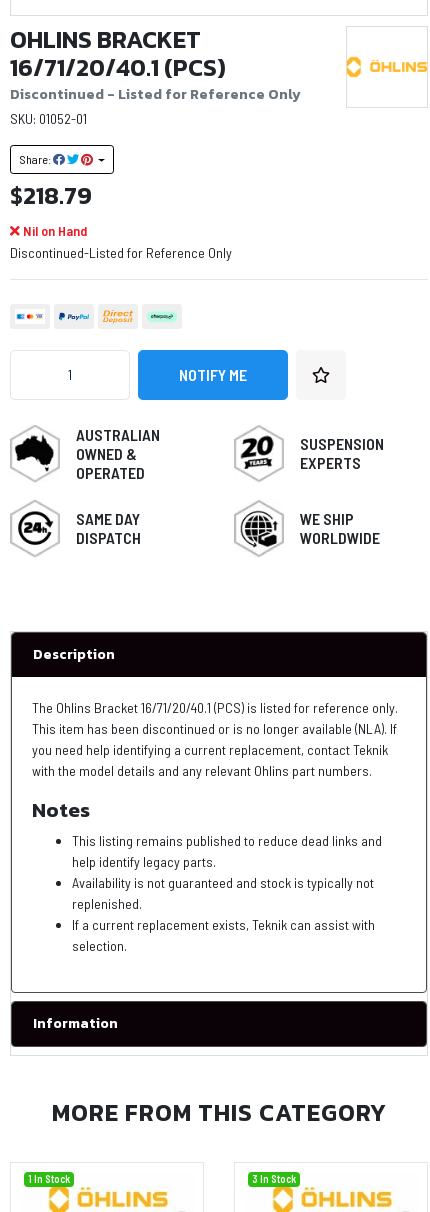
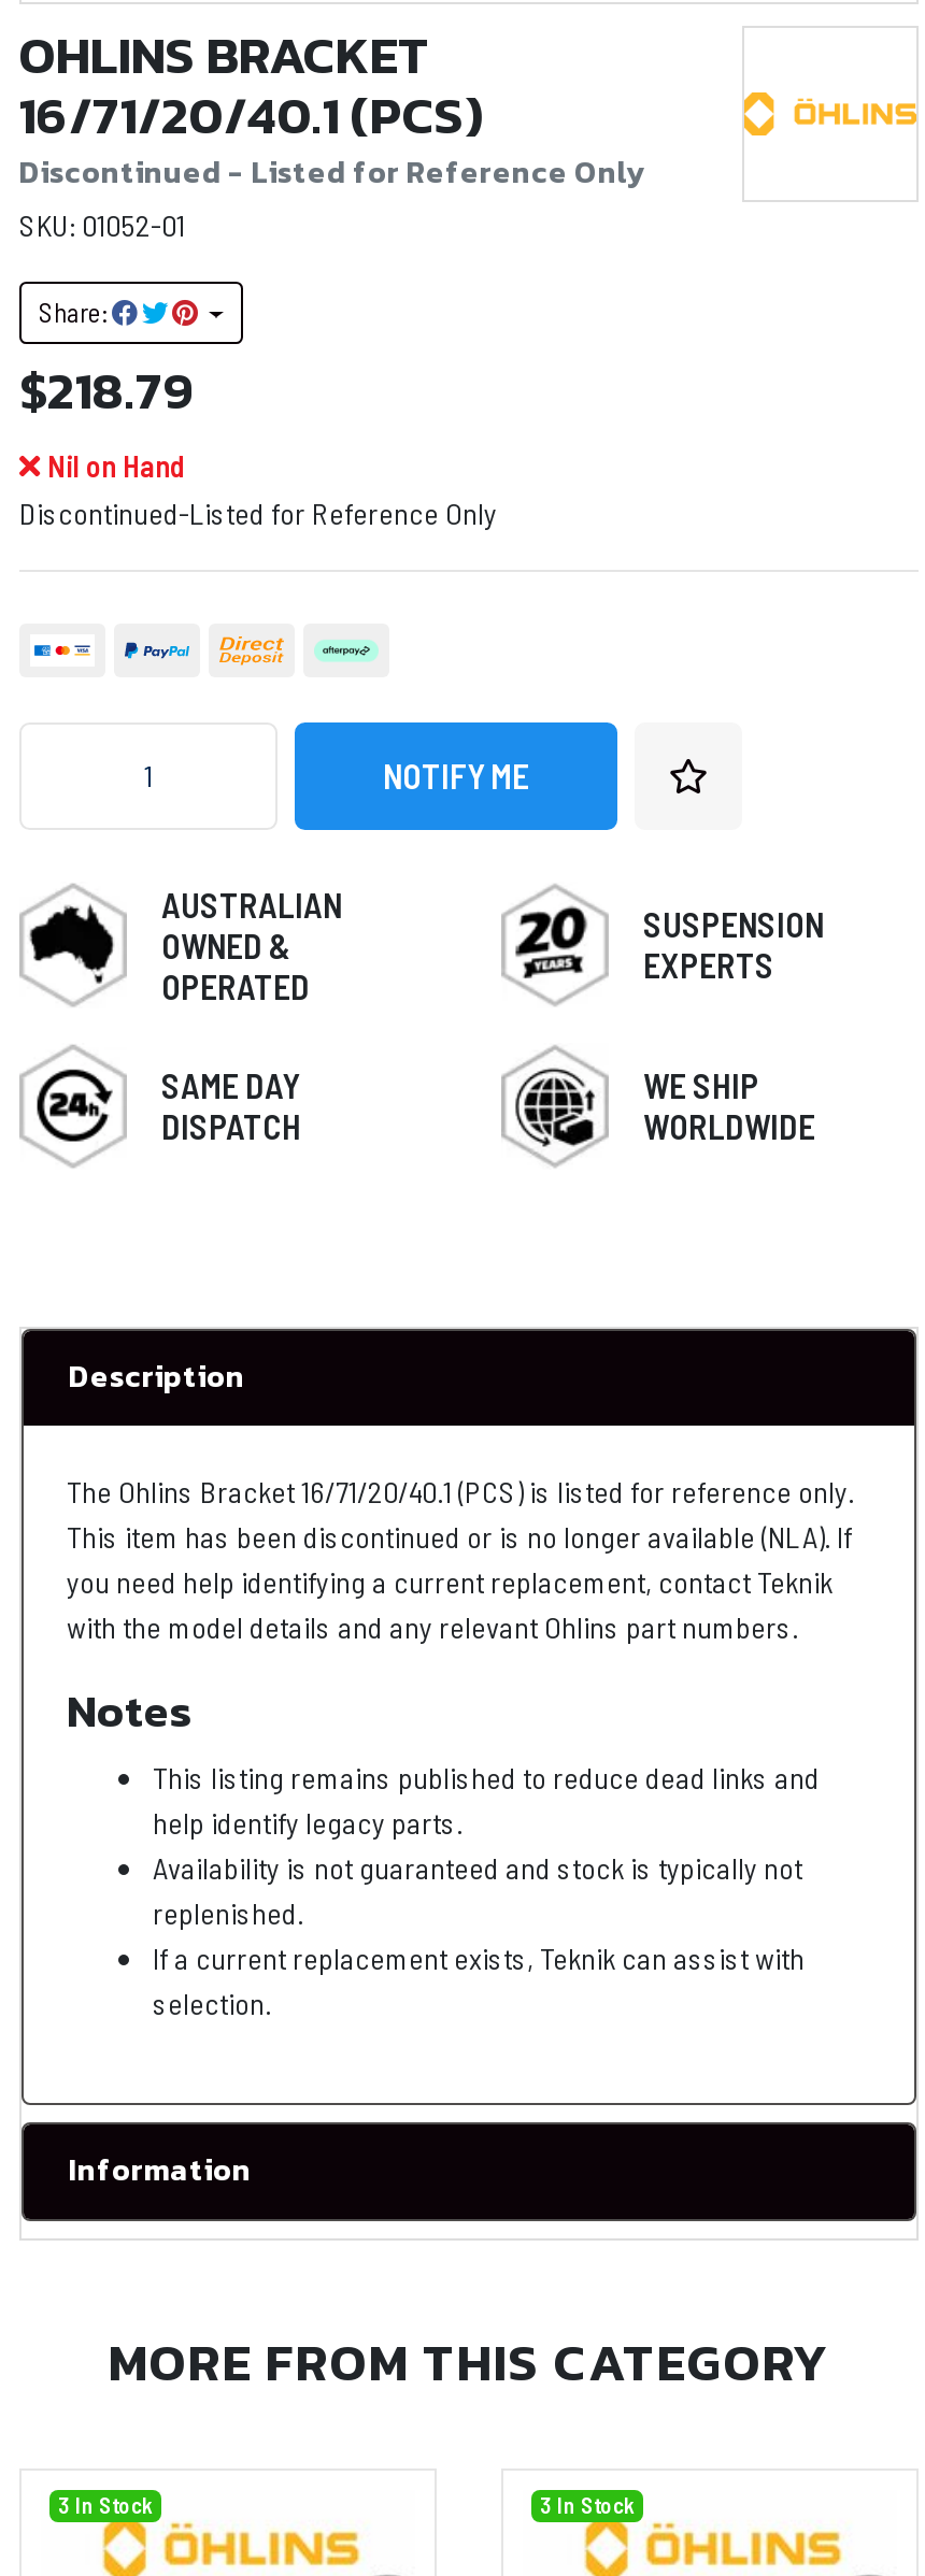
[28,1172,70,1185] 1 In Stock -> [58,2491,153,2519] 3 In Stock

